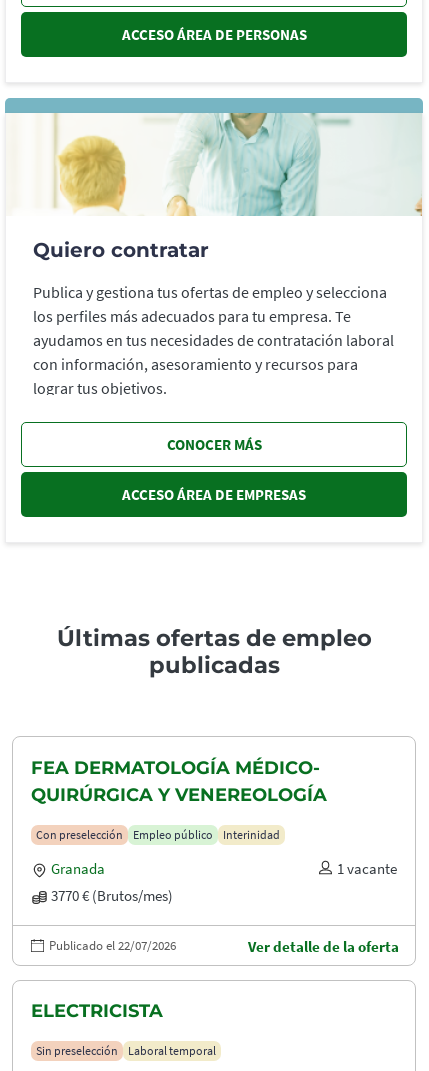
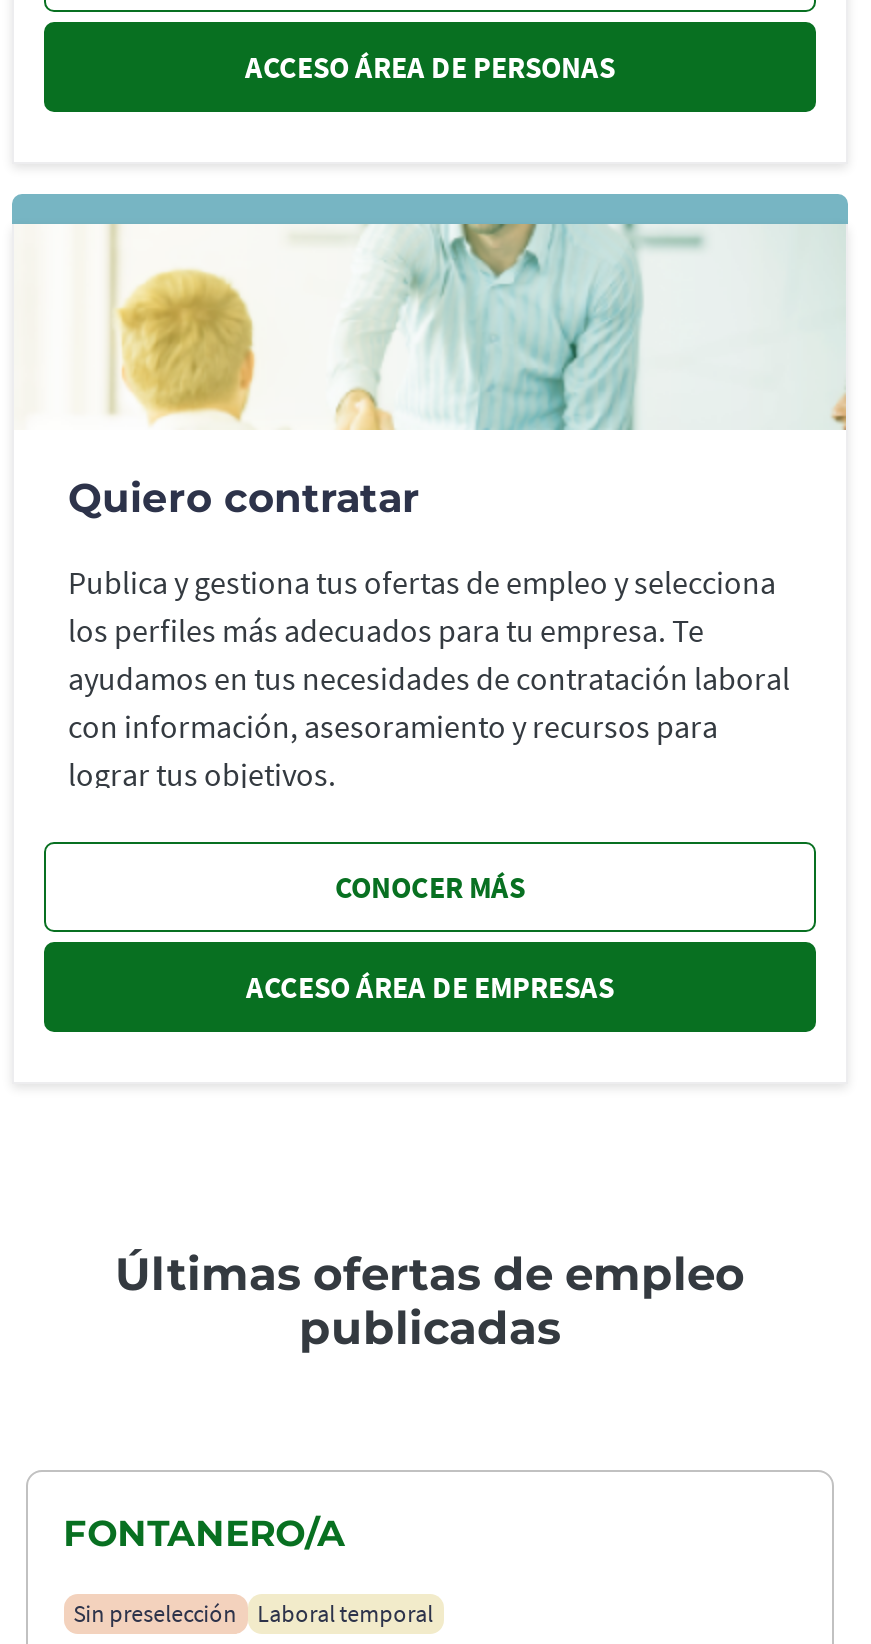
[31,757,399,1022] FEA DERMATOLOGÍA MÉDICO- | QUIRÚRGICA Y VENEREOLOGÍA | Con preselección | Empleo público | Interinidad | Granada | 1 vacante | 3770 € (Brutos/mes) | Publicado el 22/07/2026 | Ver detalle de la oferta | ELECTRICISTA -> [63,1511,345,1555] FONTANERO/A

